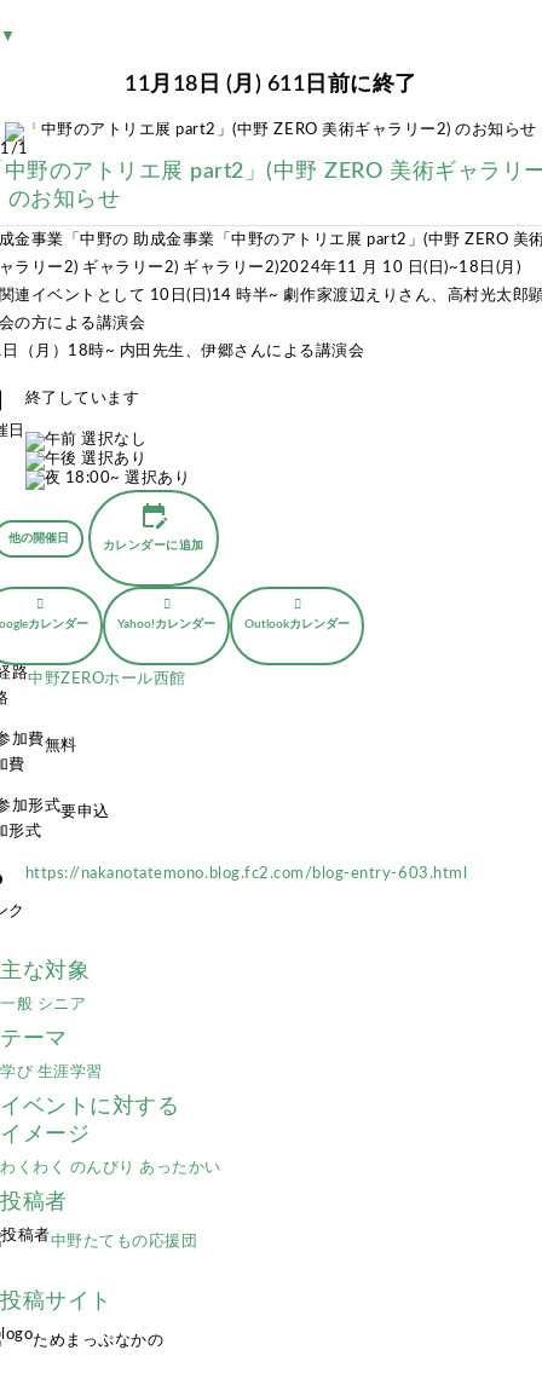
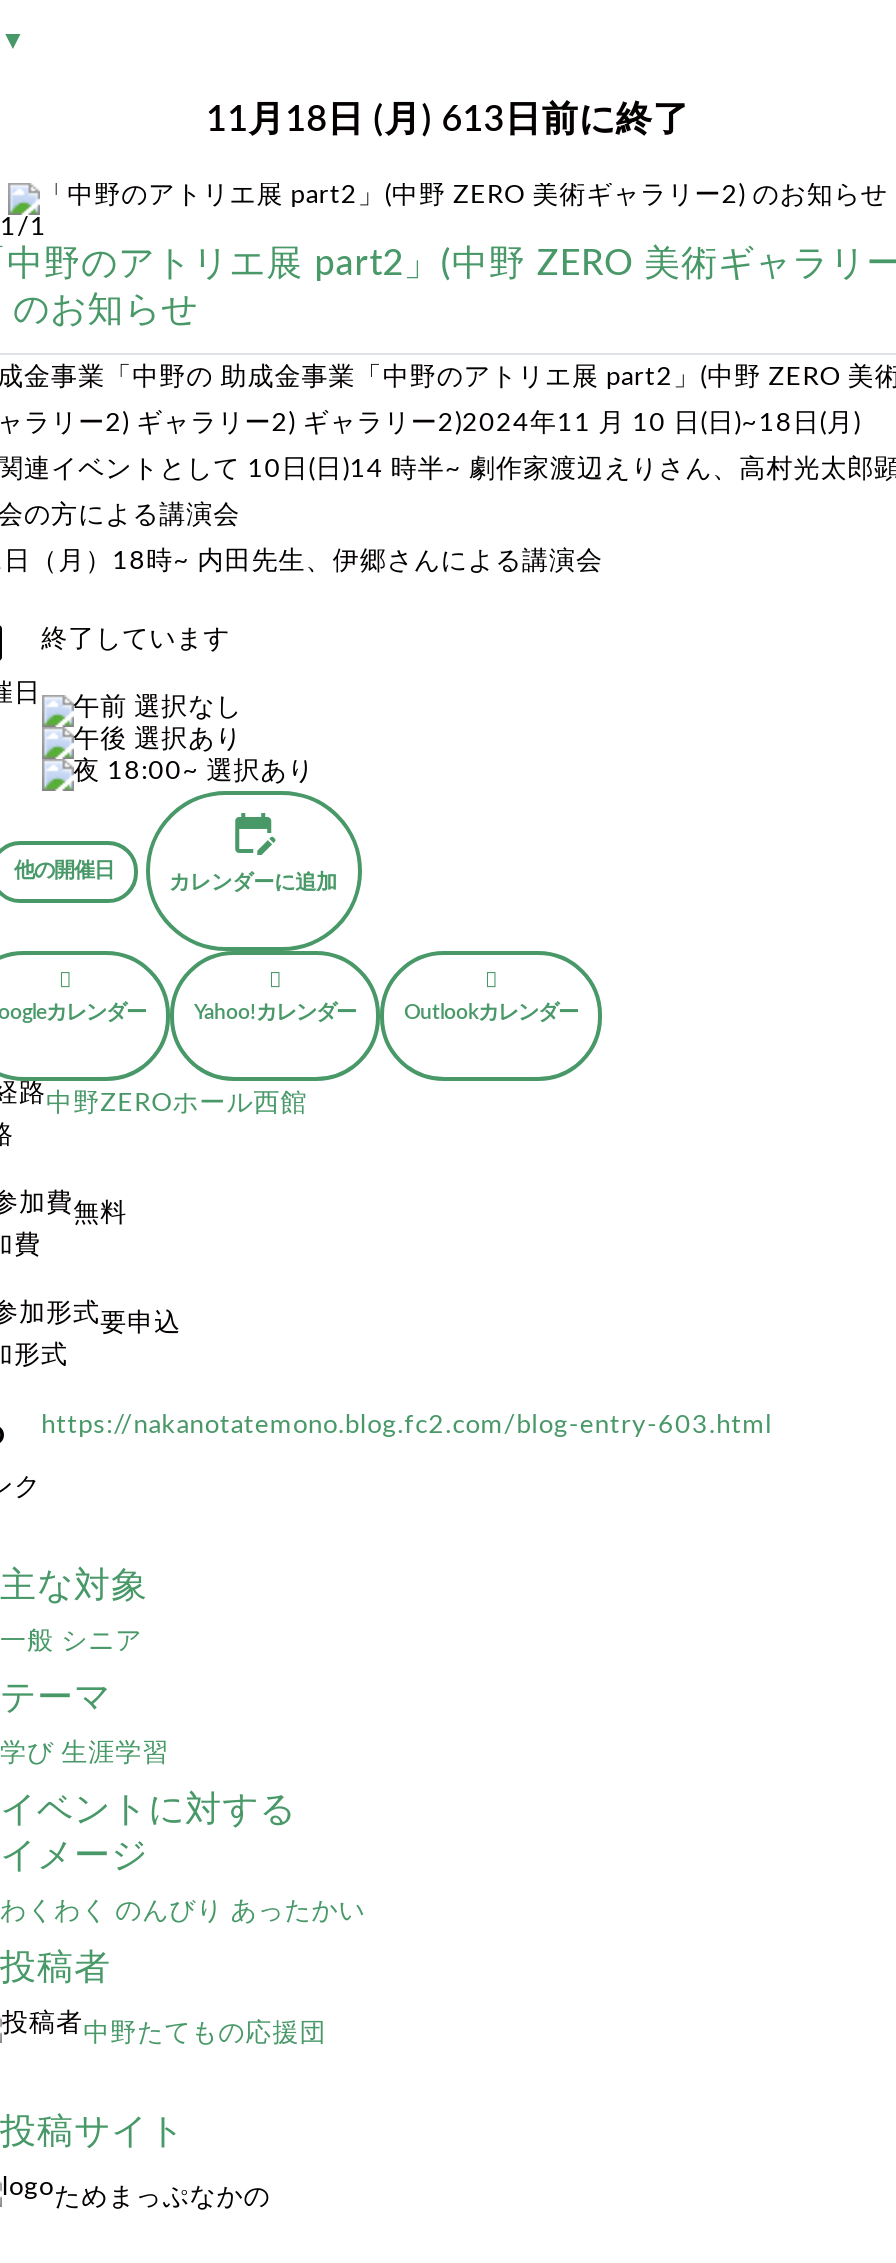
[125,73,417,96] 11月18日 (月) 611日前に終了 -> [206,101,690,139] 11月18日 (月) 613日前に終了

